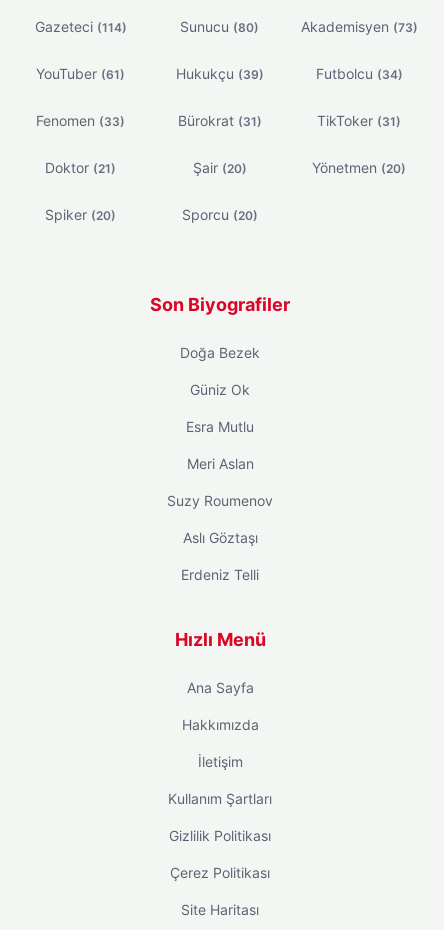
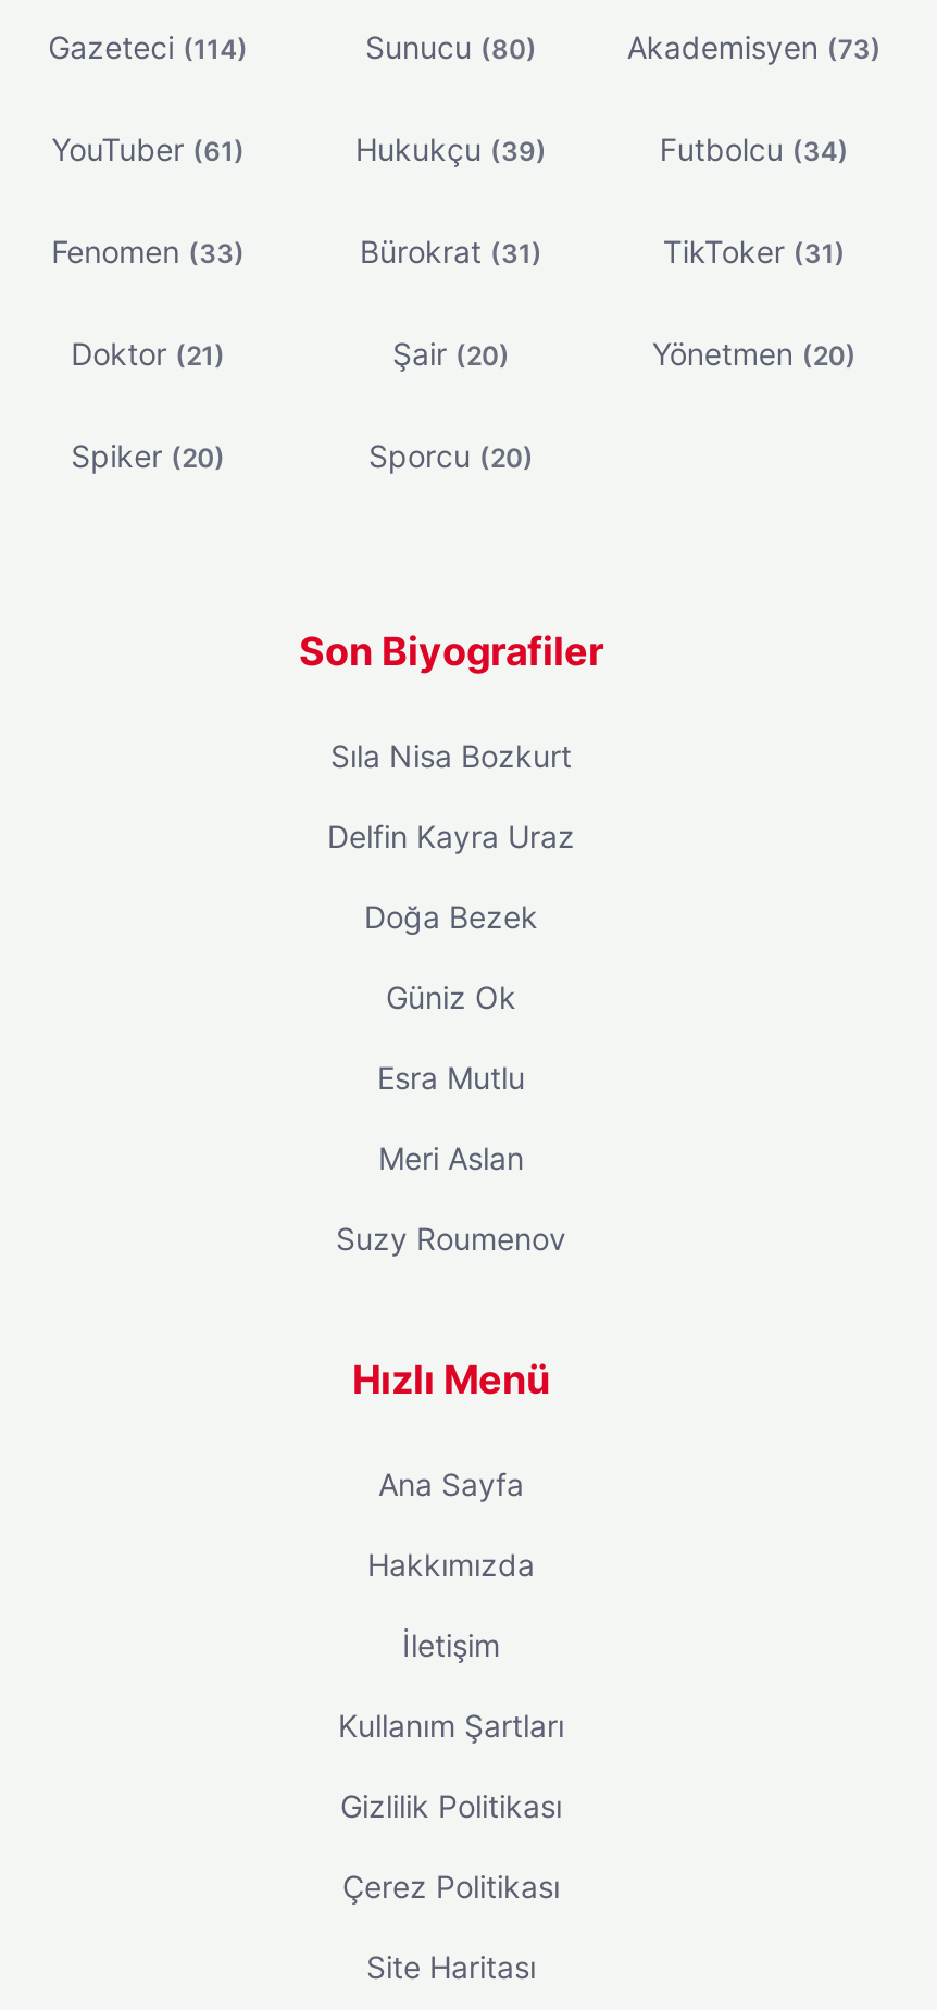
none -> [327,736,575,853] Sıla Nisa Bozkurt | Delfin Kayra Uraz
moved [167,343,273,508] -> [336,897,566,1256]: Doğa Bezek | Güniz Ok | Esra Mutlu | Meri Aslan | Suzy Roumenov
[181,528,259,582] Aslı Göztaşı | Erdeniz Telli -> none

